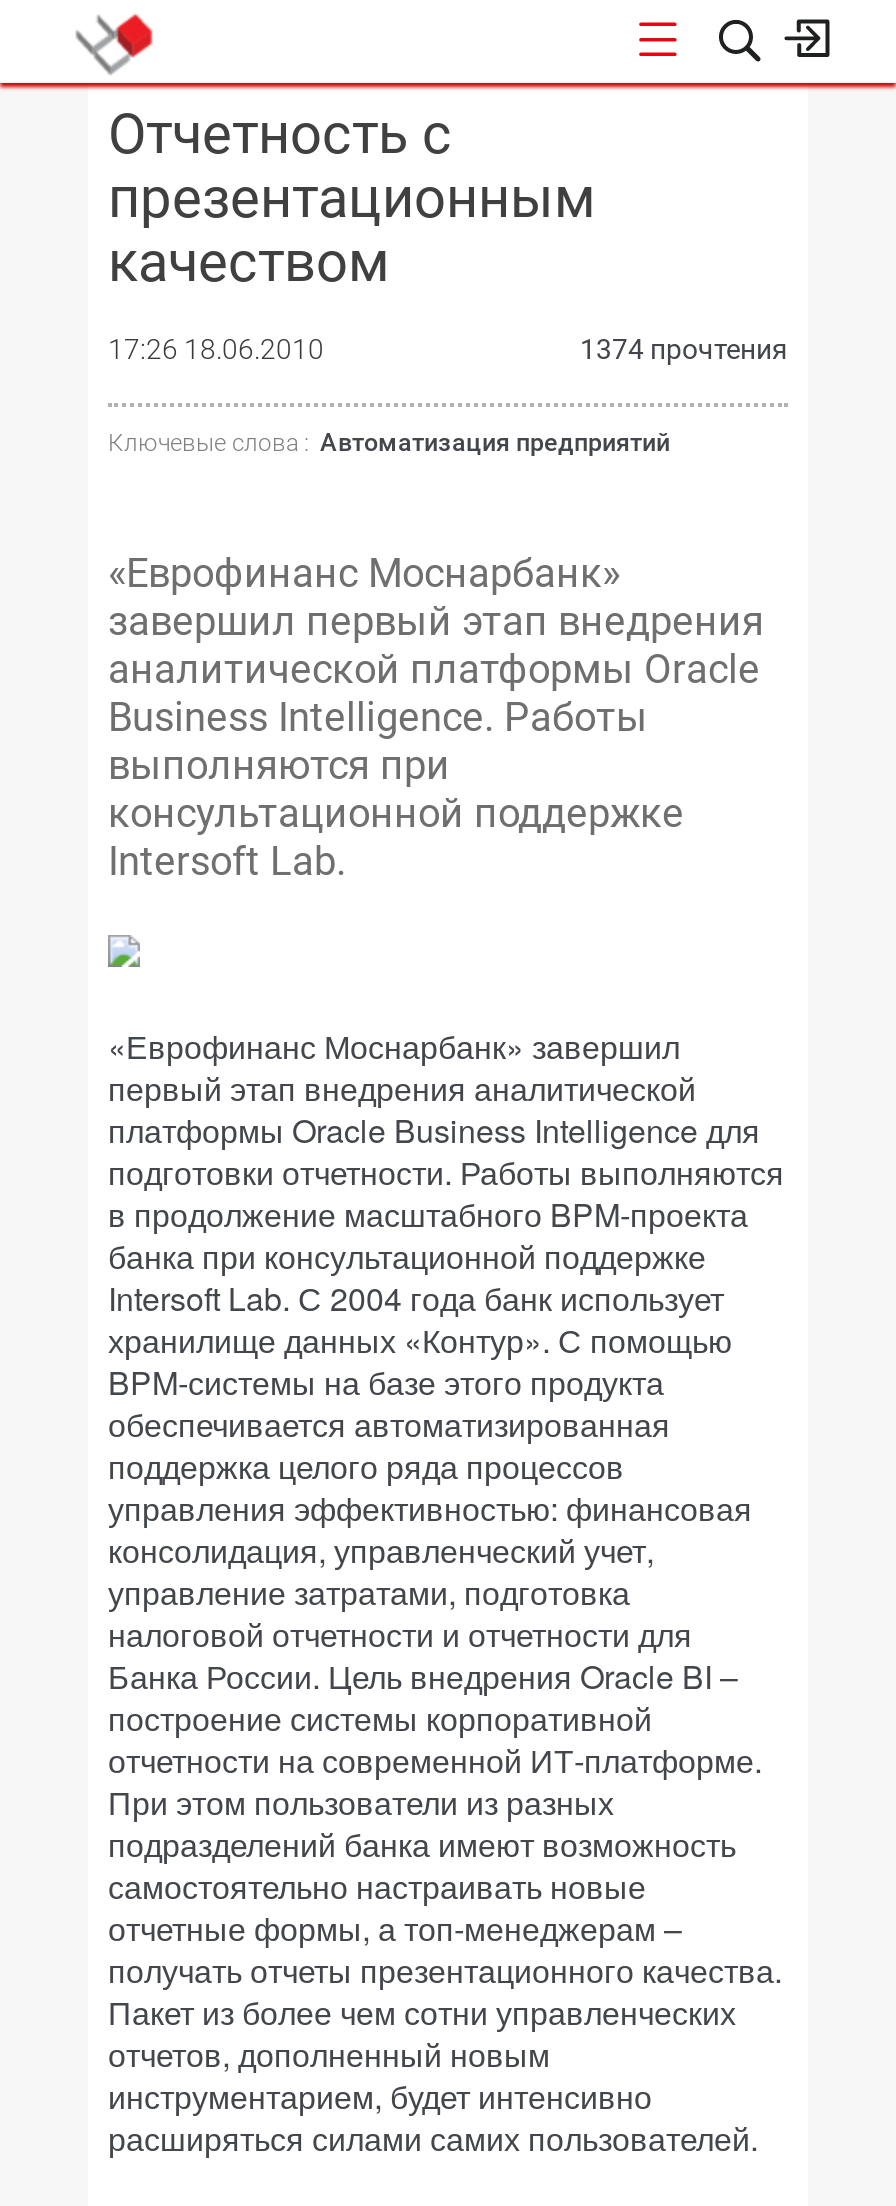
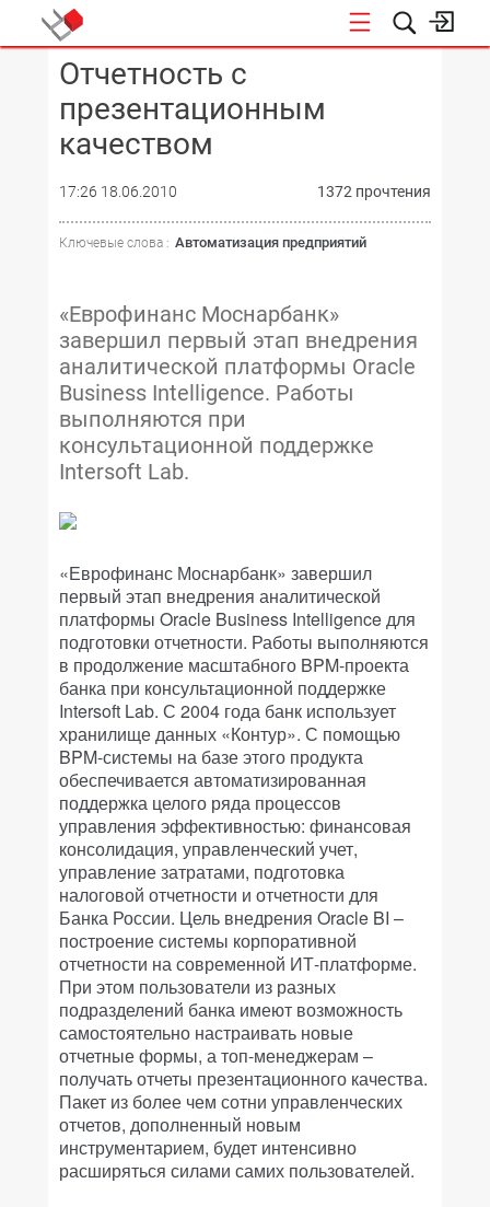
[580,333,788,365] 1374 прочтения -> [317,183,431,200] 1372 прочтения

